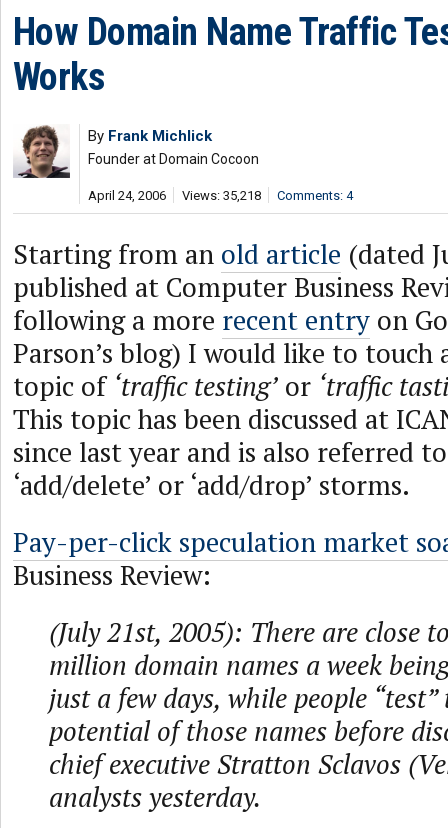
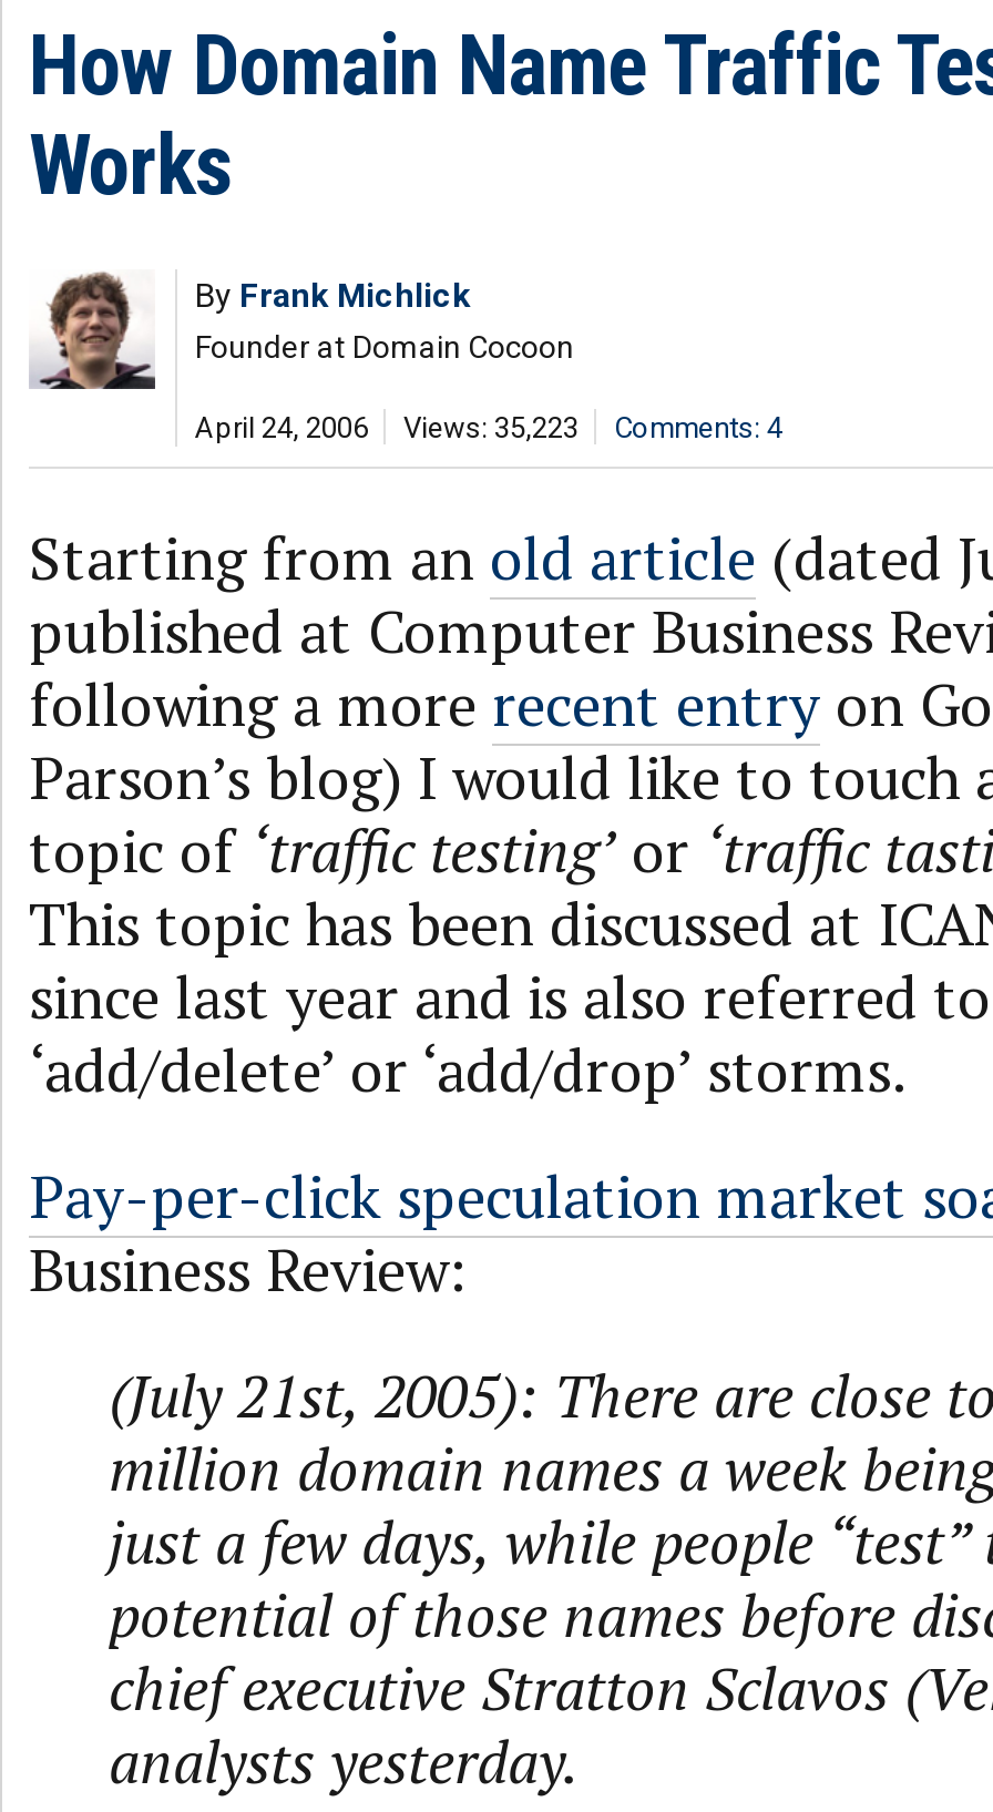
[88,188,353,203] April 24, 2006 Views: 35,218 Comments: 4 -> [195,411,782,444] April 24, 2006 Views: 35,223 Comments: 4

